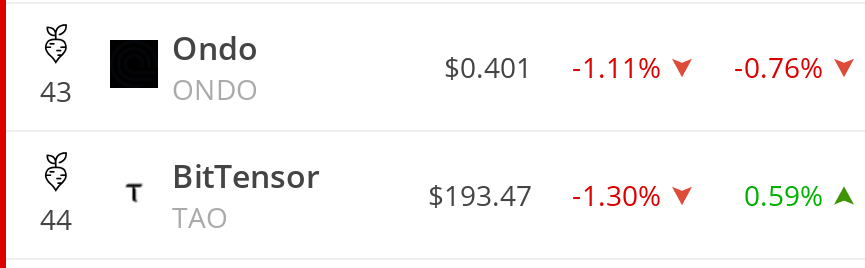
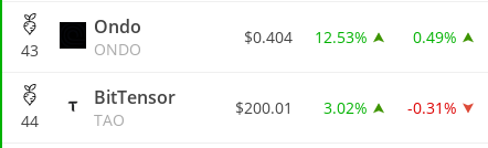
[444,48,532,86] $0.401 -> [244,27,293,47] $0.404
[572,48,670,86] -1.11% -> [315,27,372,47] 12.53%
[734,48,832,86] -0.76% -> [413,27,462,47] 0.49%
[428,176,532,214] $193.47 -> [235,97,293,118] $200.01
[572,176,670,214] -1.30% -> [323,97,372,118] 3.02%
[744,176,832,214] 0.59% -> [407,97,462,118] -0.31%

